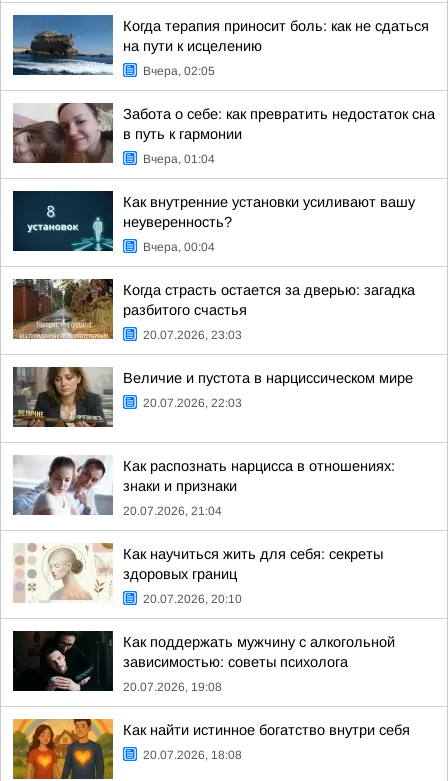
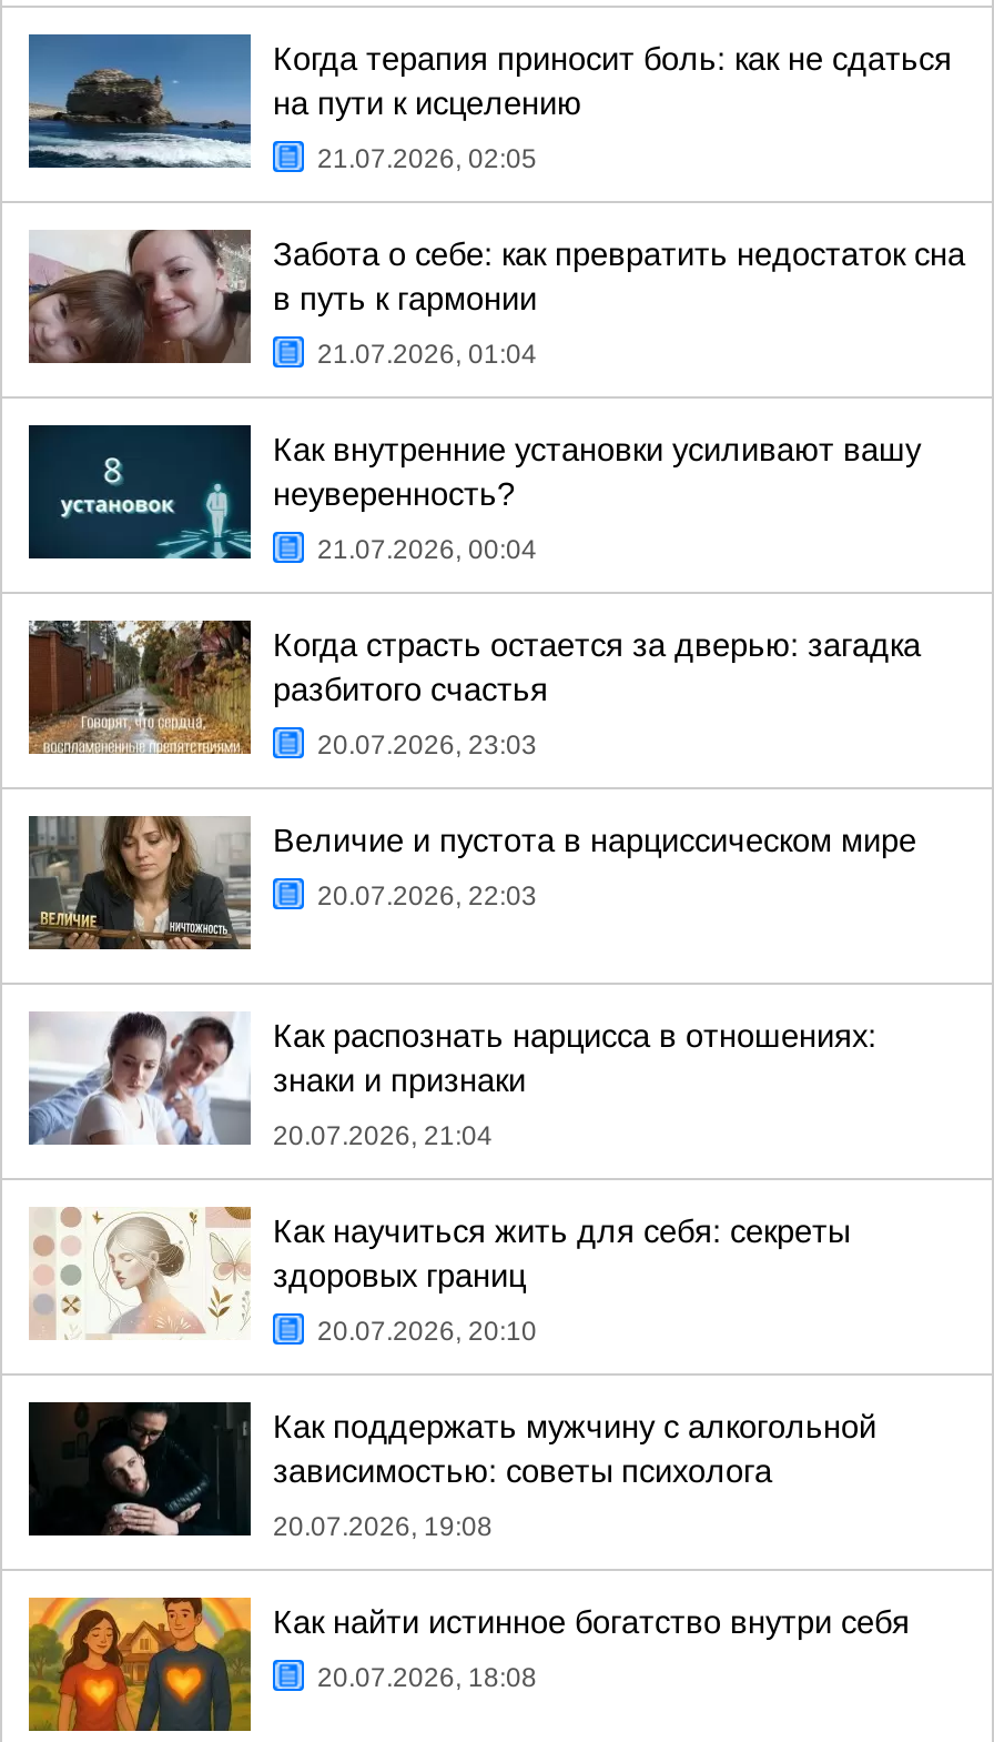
[143,64,215,78] Вчера, 02:05 -> [317,143,537,174] 21.07.2026, 02:05
[143,152,215,166] Вчера, 01:04 -> [317,339,537,370] 21.07.2026, 01:04
[143,240,215,254] Вчера, 00:04 -> [317,534,537,565] 21.07.2026, 00:04

